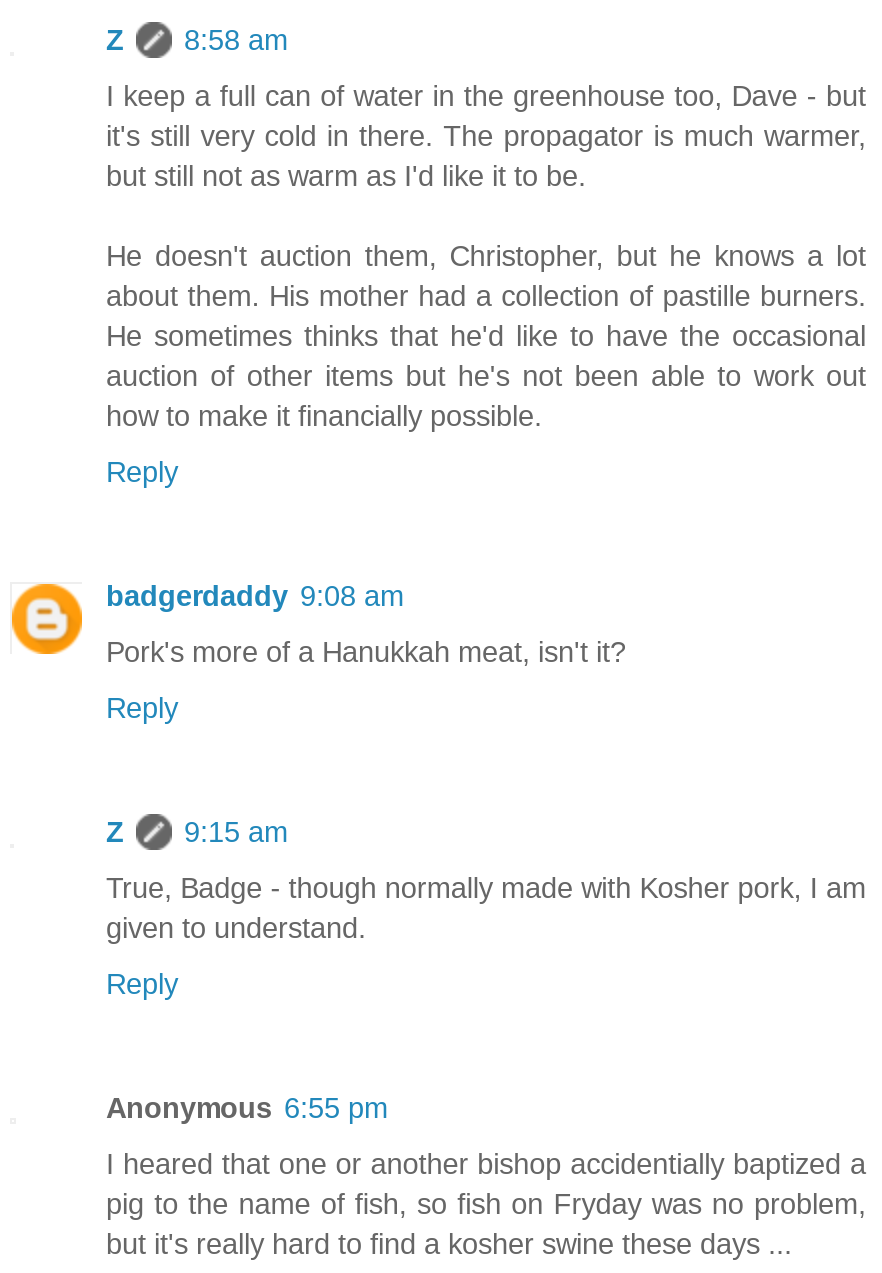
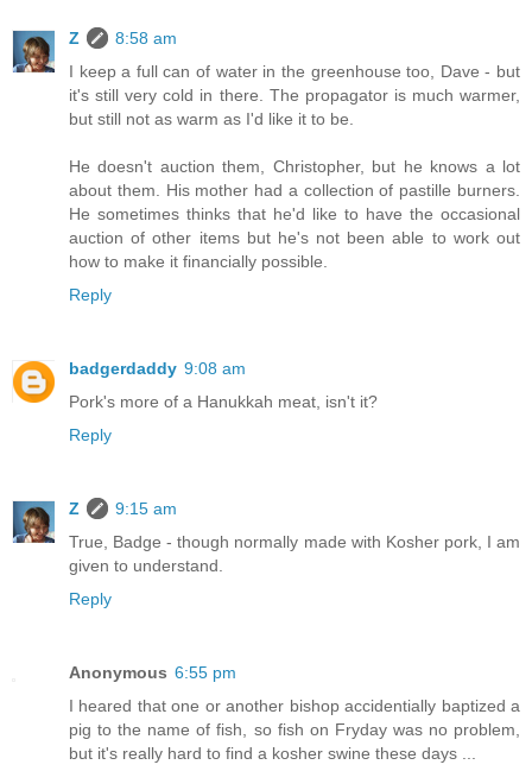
none -> [12,30,56,74] [image]
none -> [12,500,56,544] [image]

